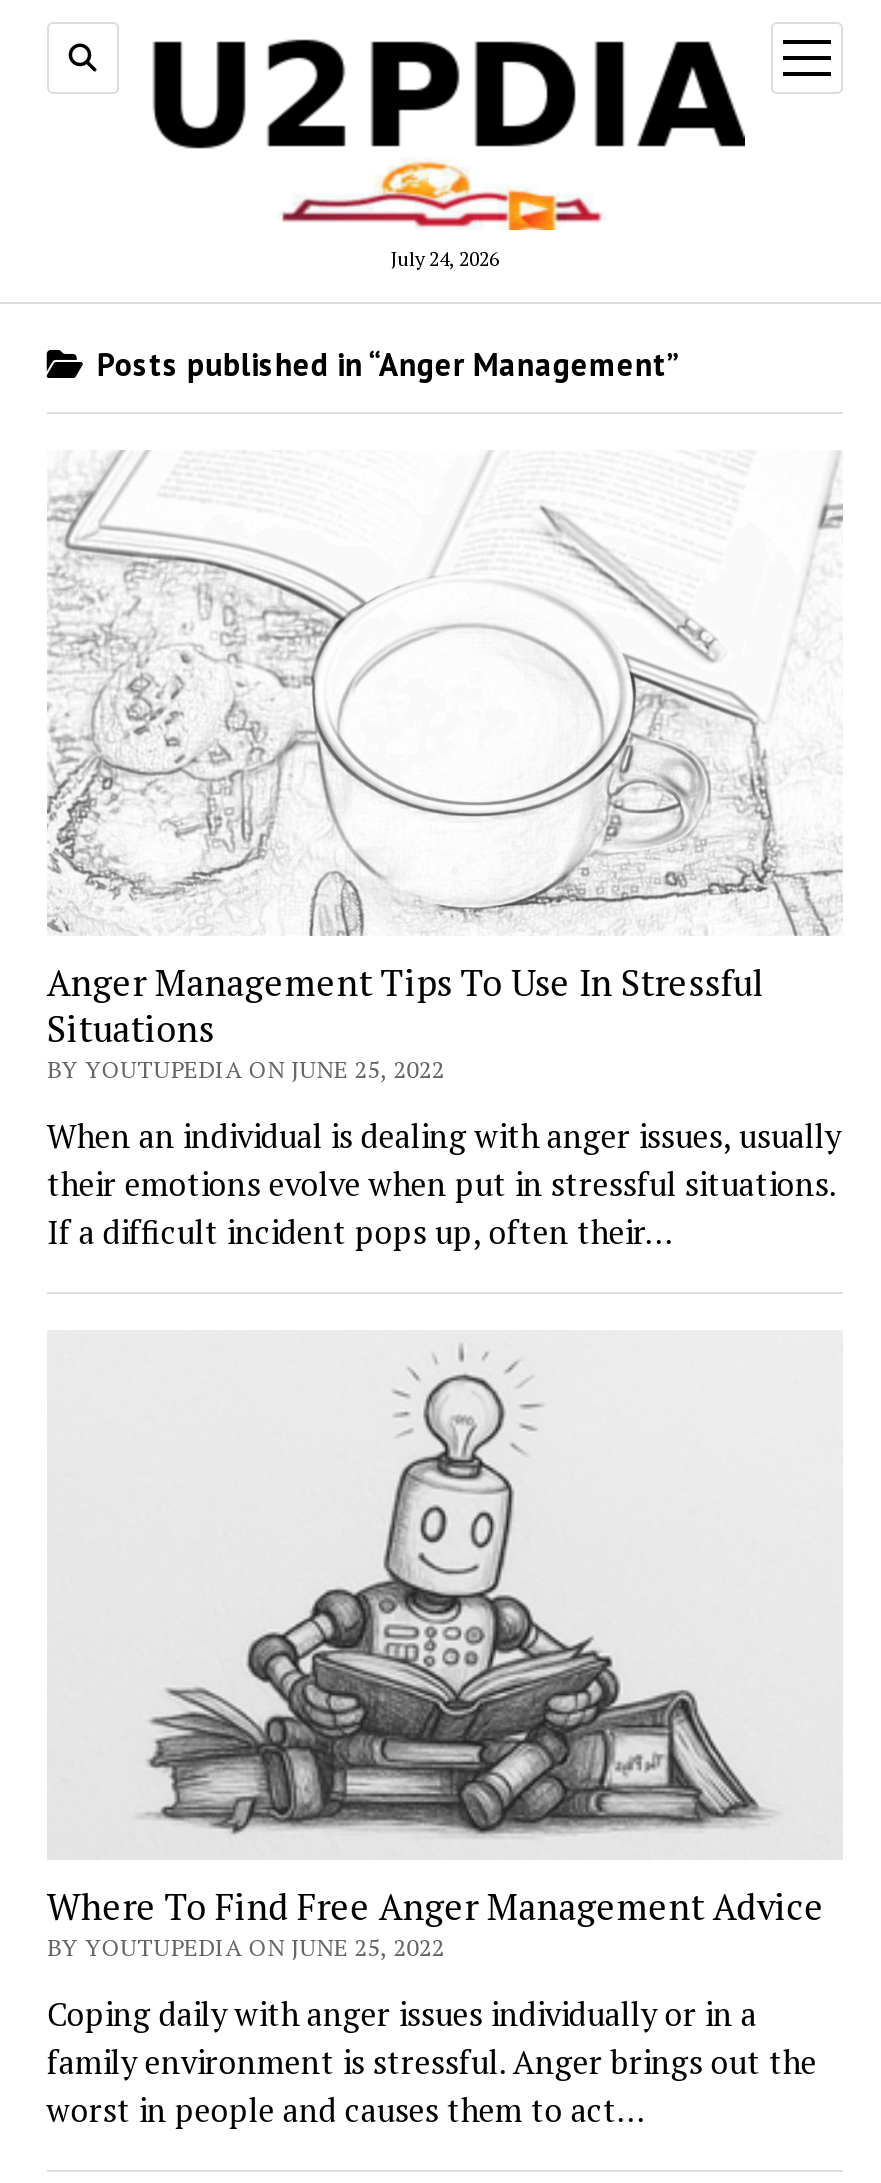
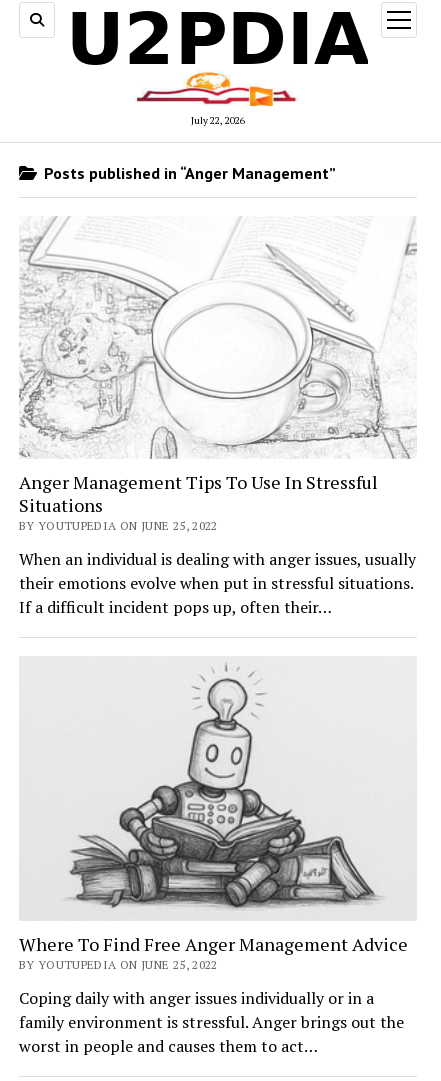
[391,246,499,272] July 24, 2026 -> [191,114,245,127] July 22, 2026

